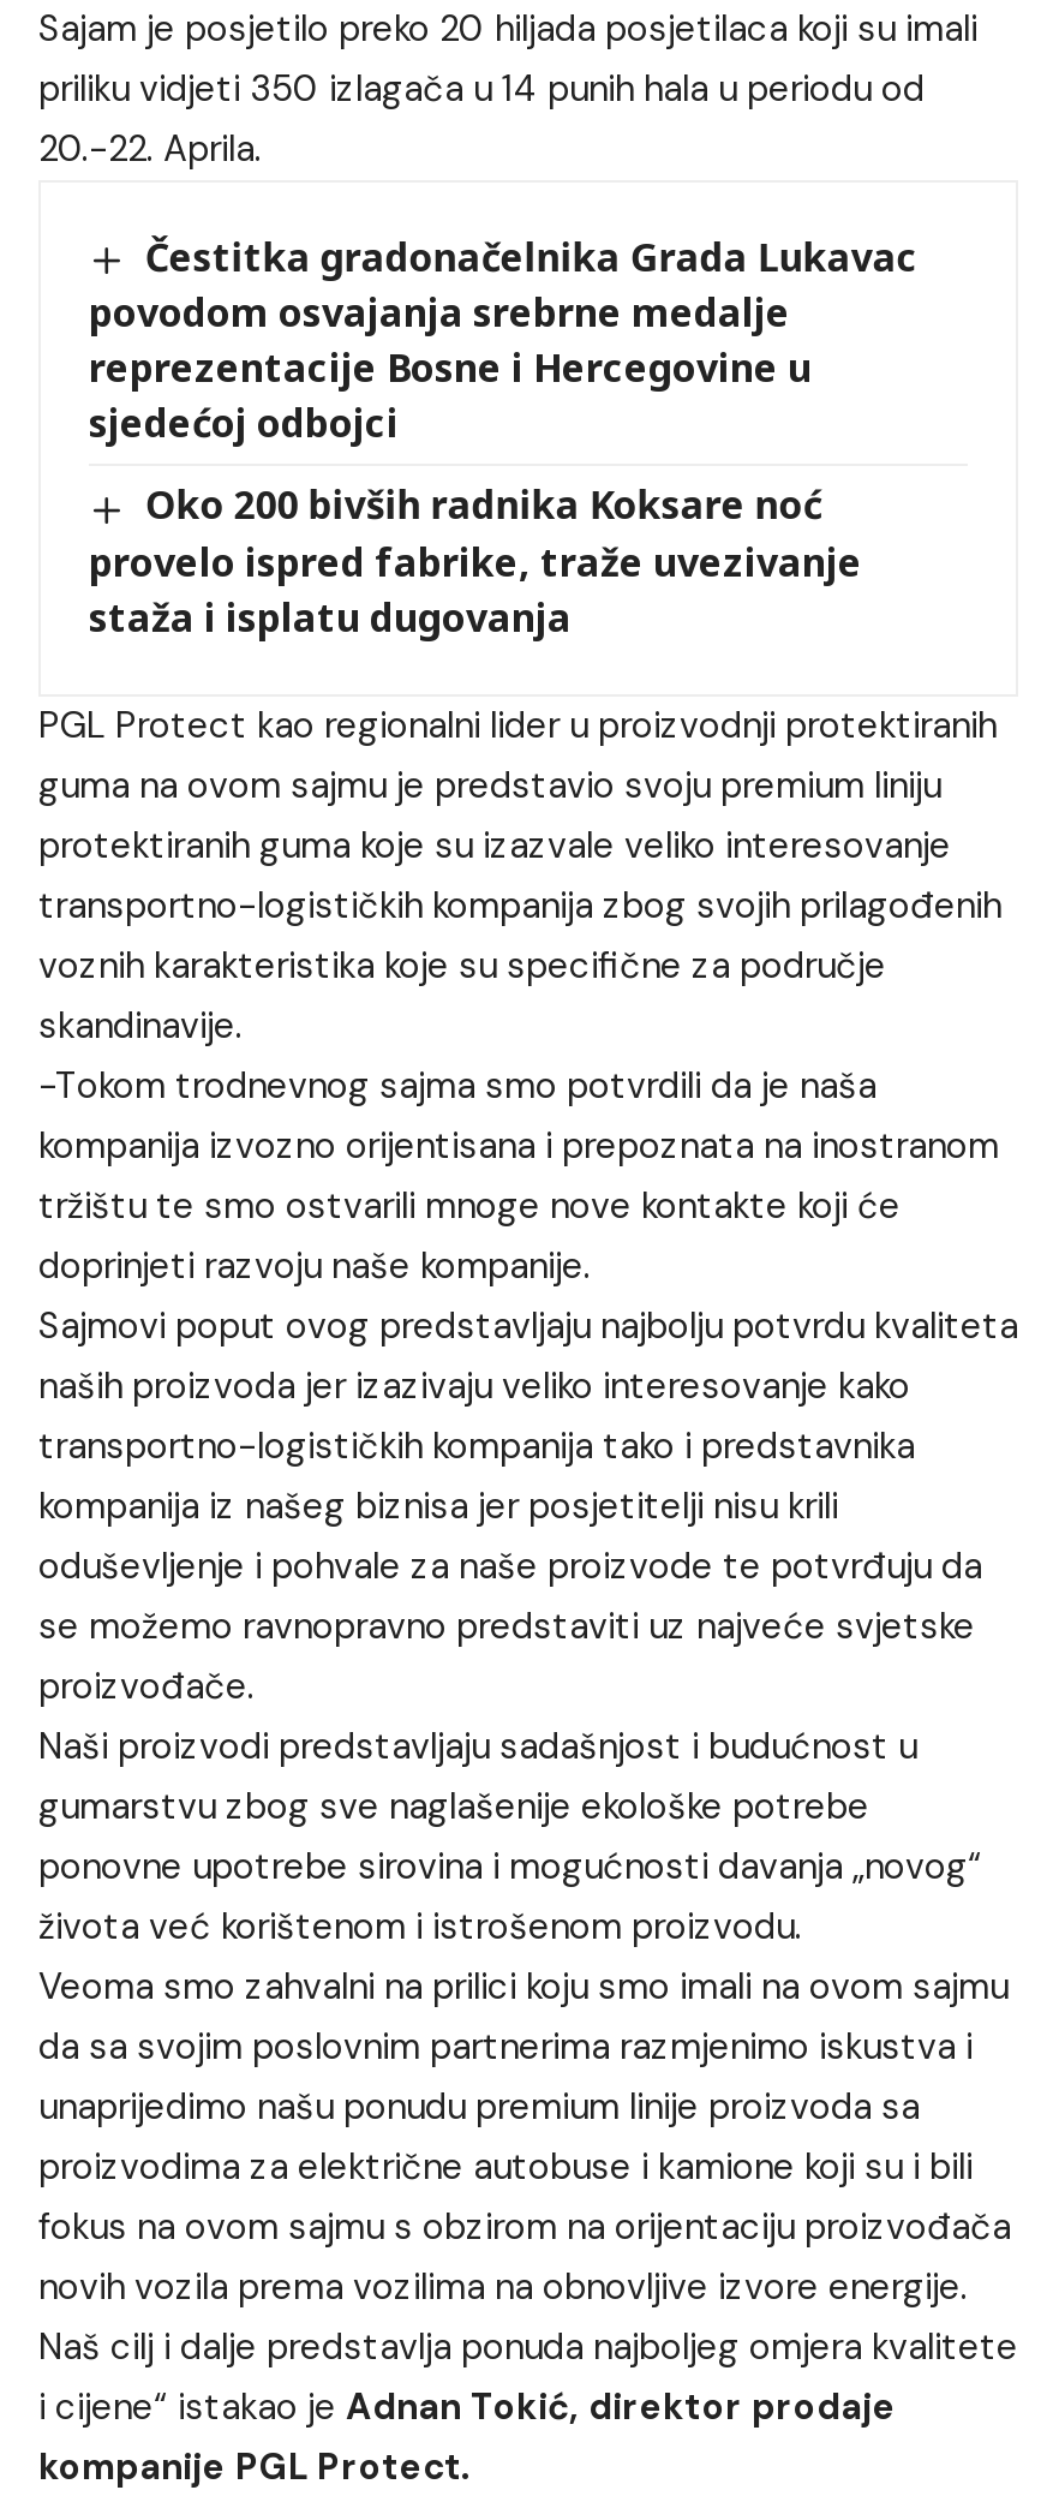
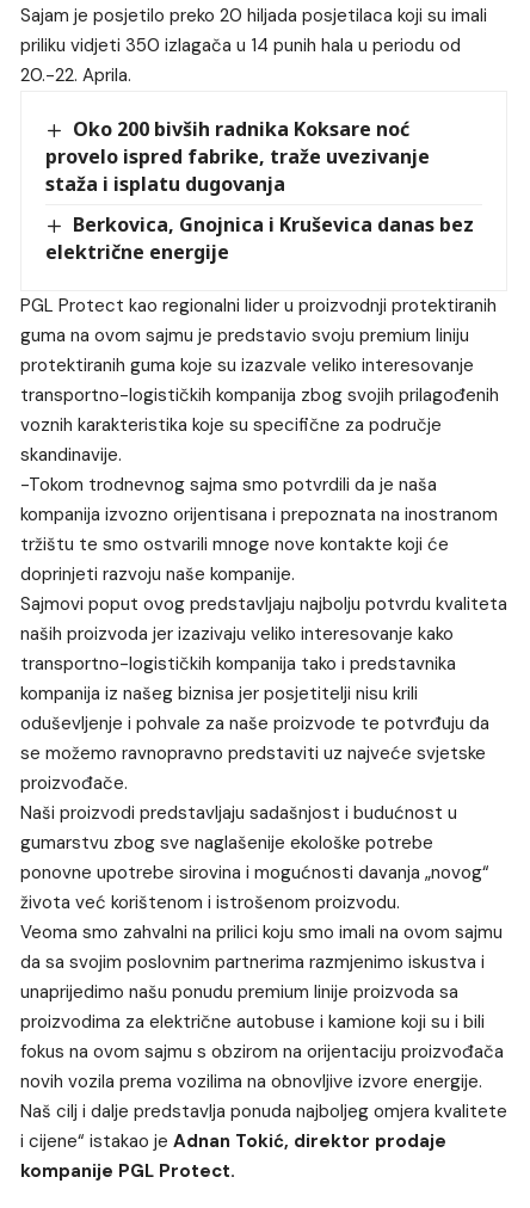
[89,232,918,451] Čestitka gradonačelnika Grada Lukavac | povodom osvajanja srebrne medalje | reprezentacije Bosne i Hercegovine u | sjedećoj odbojci -> none
moved [89,479,862,643] -> [45,115,430,196]: Oko 200 bivših radnika Koksare noć | provelo ispred fabrike, traže uvezivanje | staža i isplatu dugovanja
none -> [45,211,474,265] Berkovica, Gnojnica i Kruševica danas bez | električne energije

